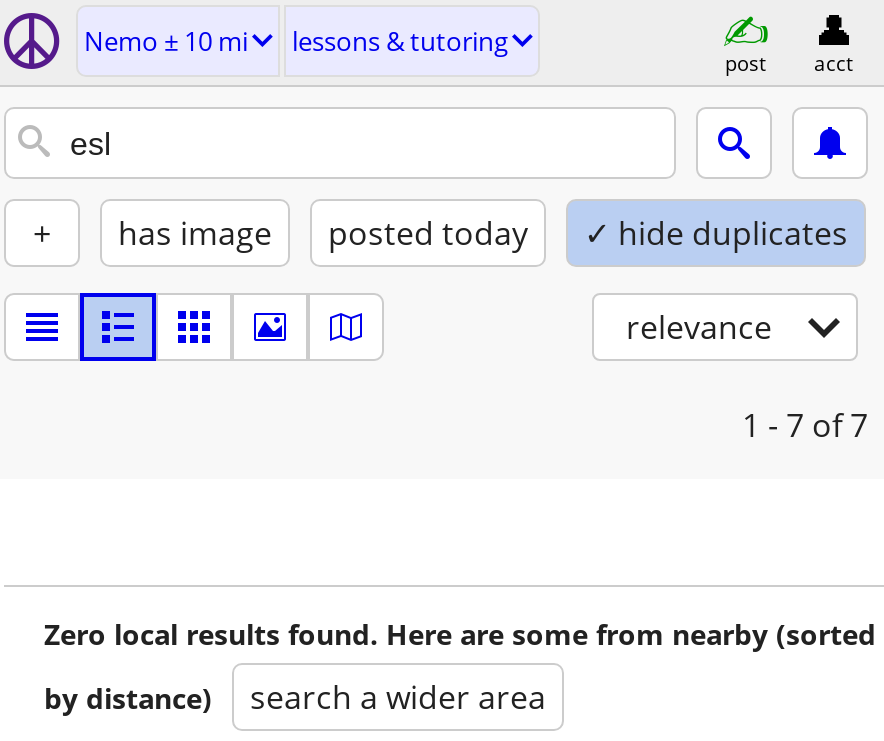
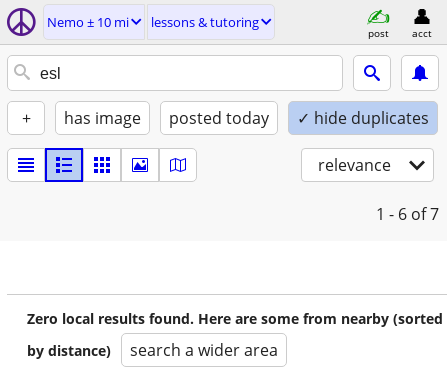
[742,403,868,447] 1 - 7 of 7 -> [376,203,439,225] 1 - 6 of 7

